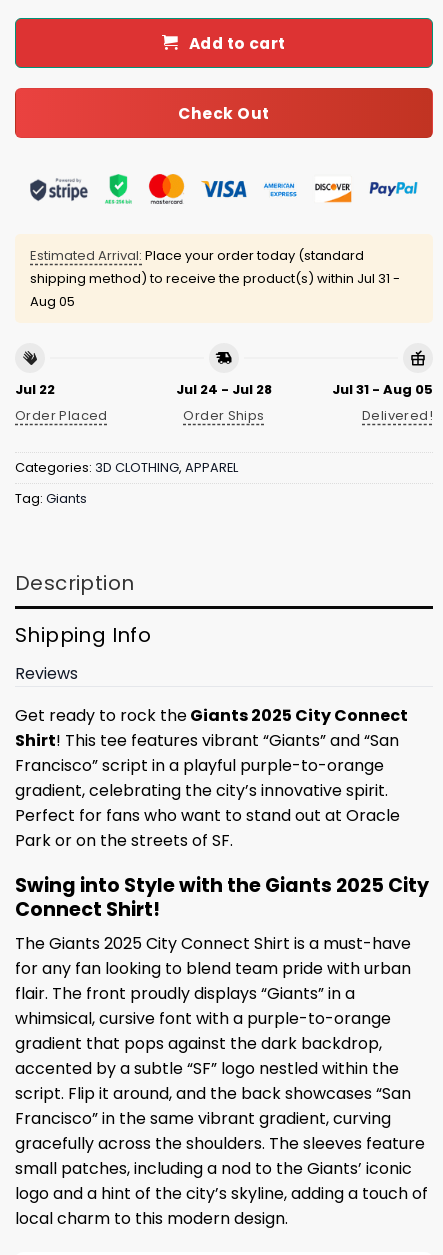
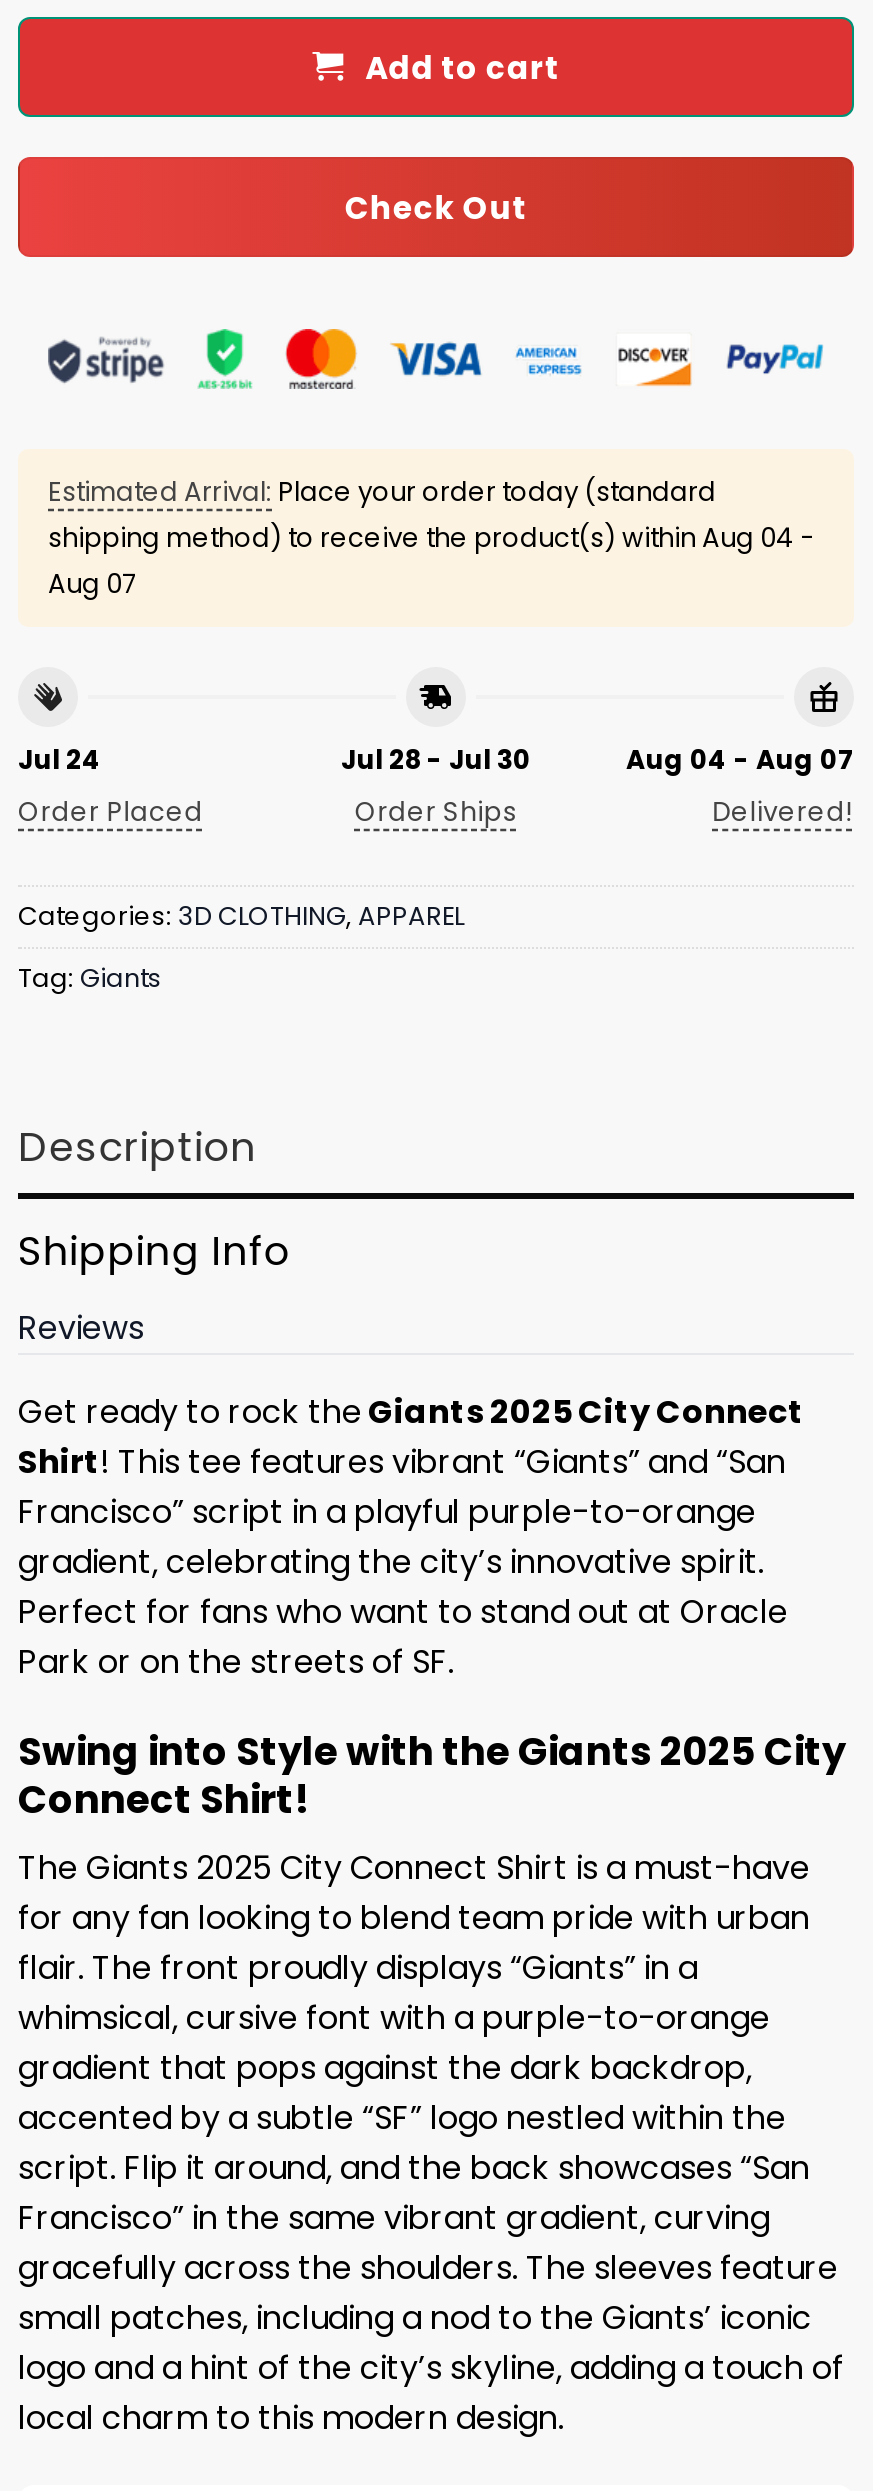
[30,269,400,288] shipping method) to receive the product(s) within Jul 31 - -> [48,519,814,557] shipping method) to receive the product(s) within Aug 04 -
[30,292,75,311] Aug 05 -> [48,565,136,603] Aug 07
[15,379,55,398] Jul 22 -> [18,740,102,778] Jul 24
[176,379,272,398] Jul 24 - Jul 28 -> [341,740,531,778] Jul 28 - Jul 30
[332,379,433,398] Jul 31 - Aug 05 -> [626,740,854,778] Aug 04 - Aug 07

